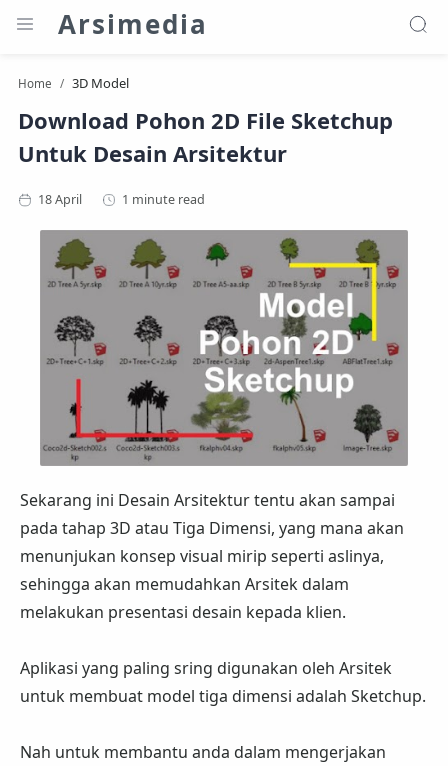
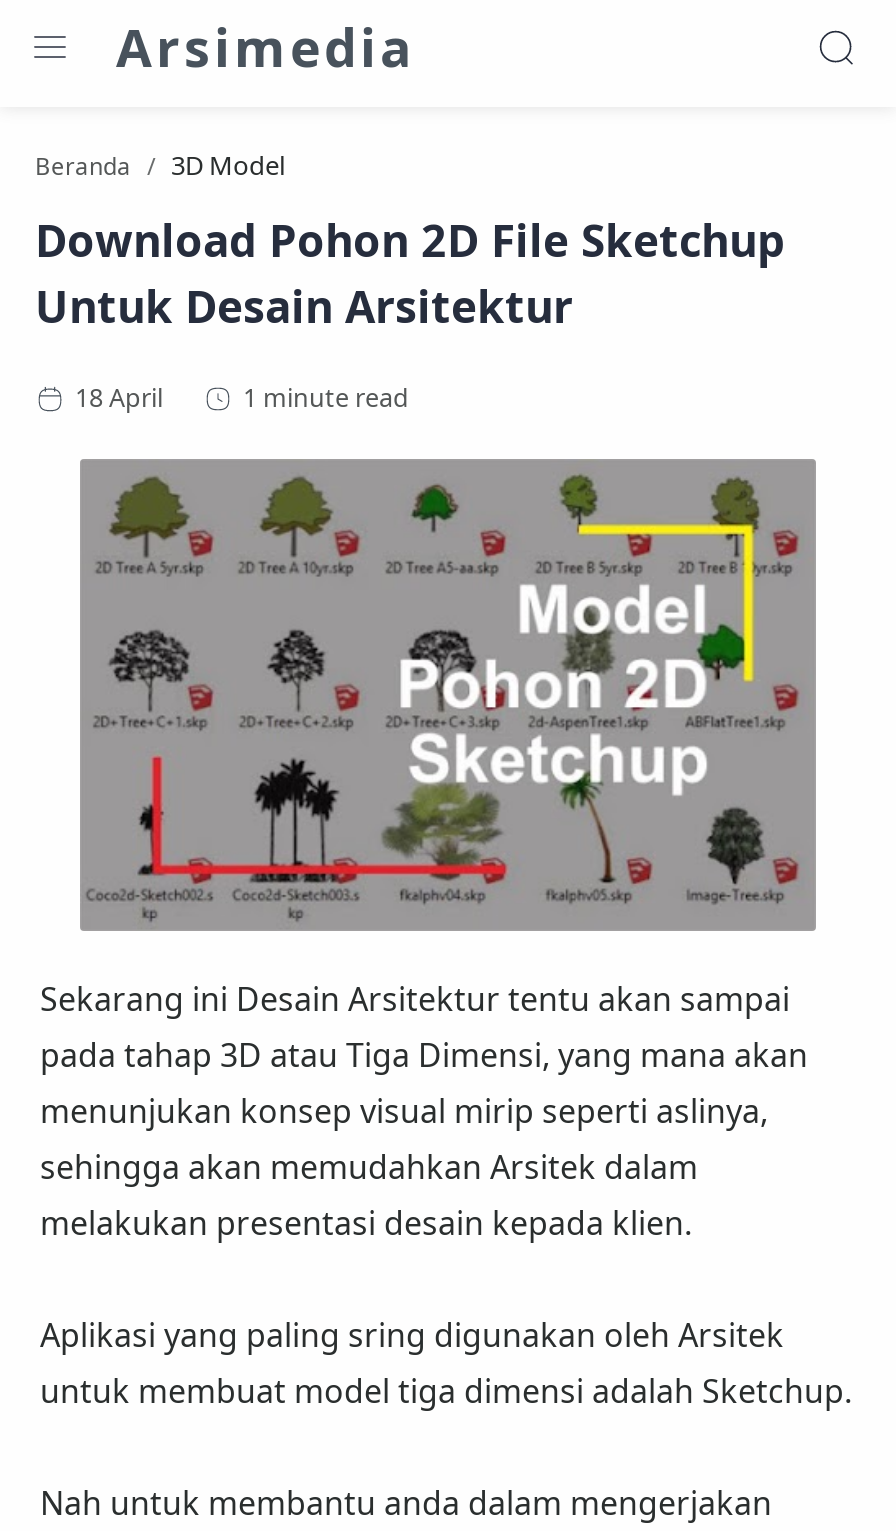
[17,75,51,91] Home -> [35,149,131,181] Beranda

